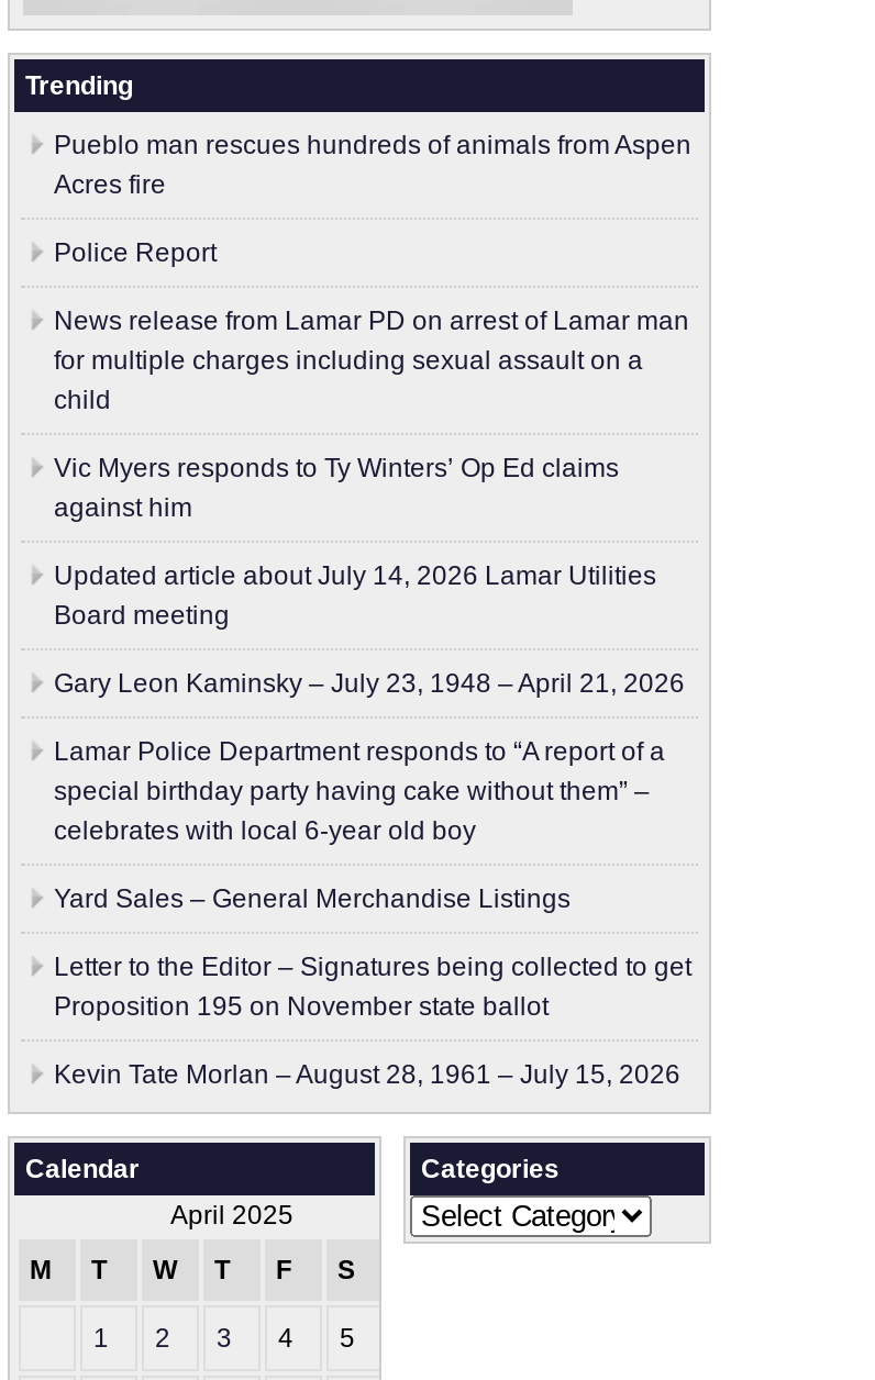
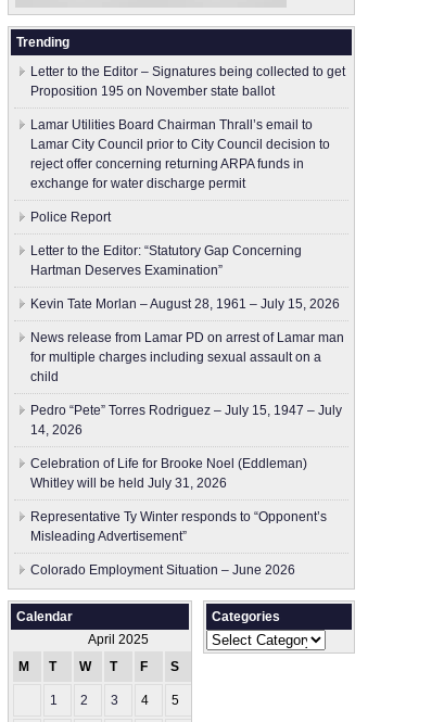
[54,130,691,200] Pueblo man rescues hundreds of animals from Aspen | Acres fire -> [30,117,330,191] Lamar Utilities Board Chairman Thrall’s email to | Lamar City Council prior to City Council decision to | reject offer concerning returning ARPA funds in | exchange for water discharge permit
moved [54,237,217,268] -> [30,210,111,225]: Police Report
none -> [30,243,302,278] Letter to the Editor: “Statutory Gap Concerning | Hartman Deserves Examination”
moved [54,305,689,415] -> [30,330,344,384]: News release from Lamar PD on arrest of Lamar man | for multiple charges including sexual assault on a | child
[54,453,685,914] Vic Myers responds to Ty Winters’ Op Ed claims | against him | Updated article about July 14, 2026 Lamar Utilities | Board meeting | Gary Leon Kaminsky – July 23, 1948 – April 21, 2026 | Lamar Police Department responds to “A report of a | special birthday party having cake without them” – | celebrates with local 6-year old boy | Yard Sales – General Merchandise Listings -> [30,403,342,578] Pedro “Pete” Torres Rodriguez – July 15, 1947 – July | 14, 2026 | Celebration of Life for Brooke Noel (Eddleman) | Whitley will be held July 31, 2026 | Representative Ty Winter responds to “Opponent’s | Misleading Advertisement” | Colorado Employment Situation – June 2026
moved [54,951,691,1022] -> [30,64,345,99]: Letter to the Editor – Signatures being collected to get | Proposition 195 on November state ballot
moved [54,1059,680,1090] -> [30,296,340,312]: Kevin Tate Morlan – August 28, 1961 – July 15, 2026

